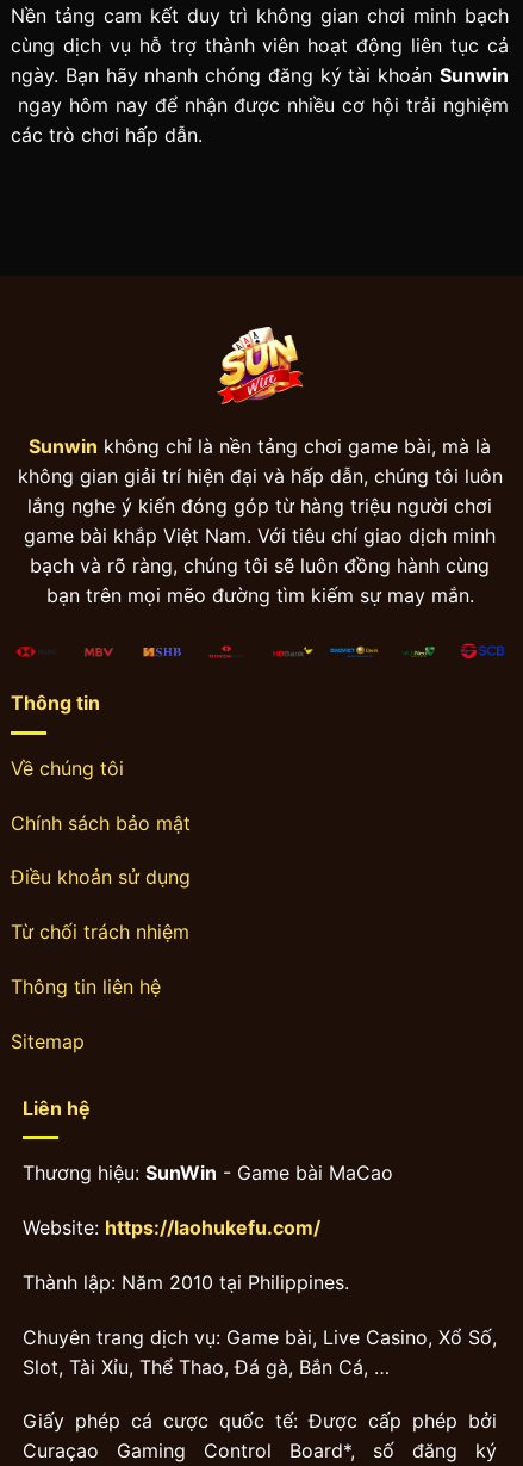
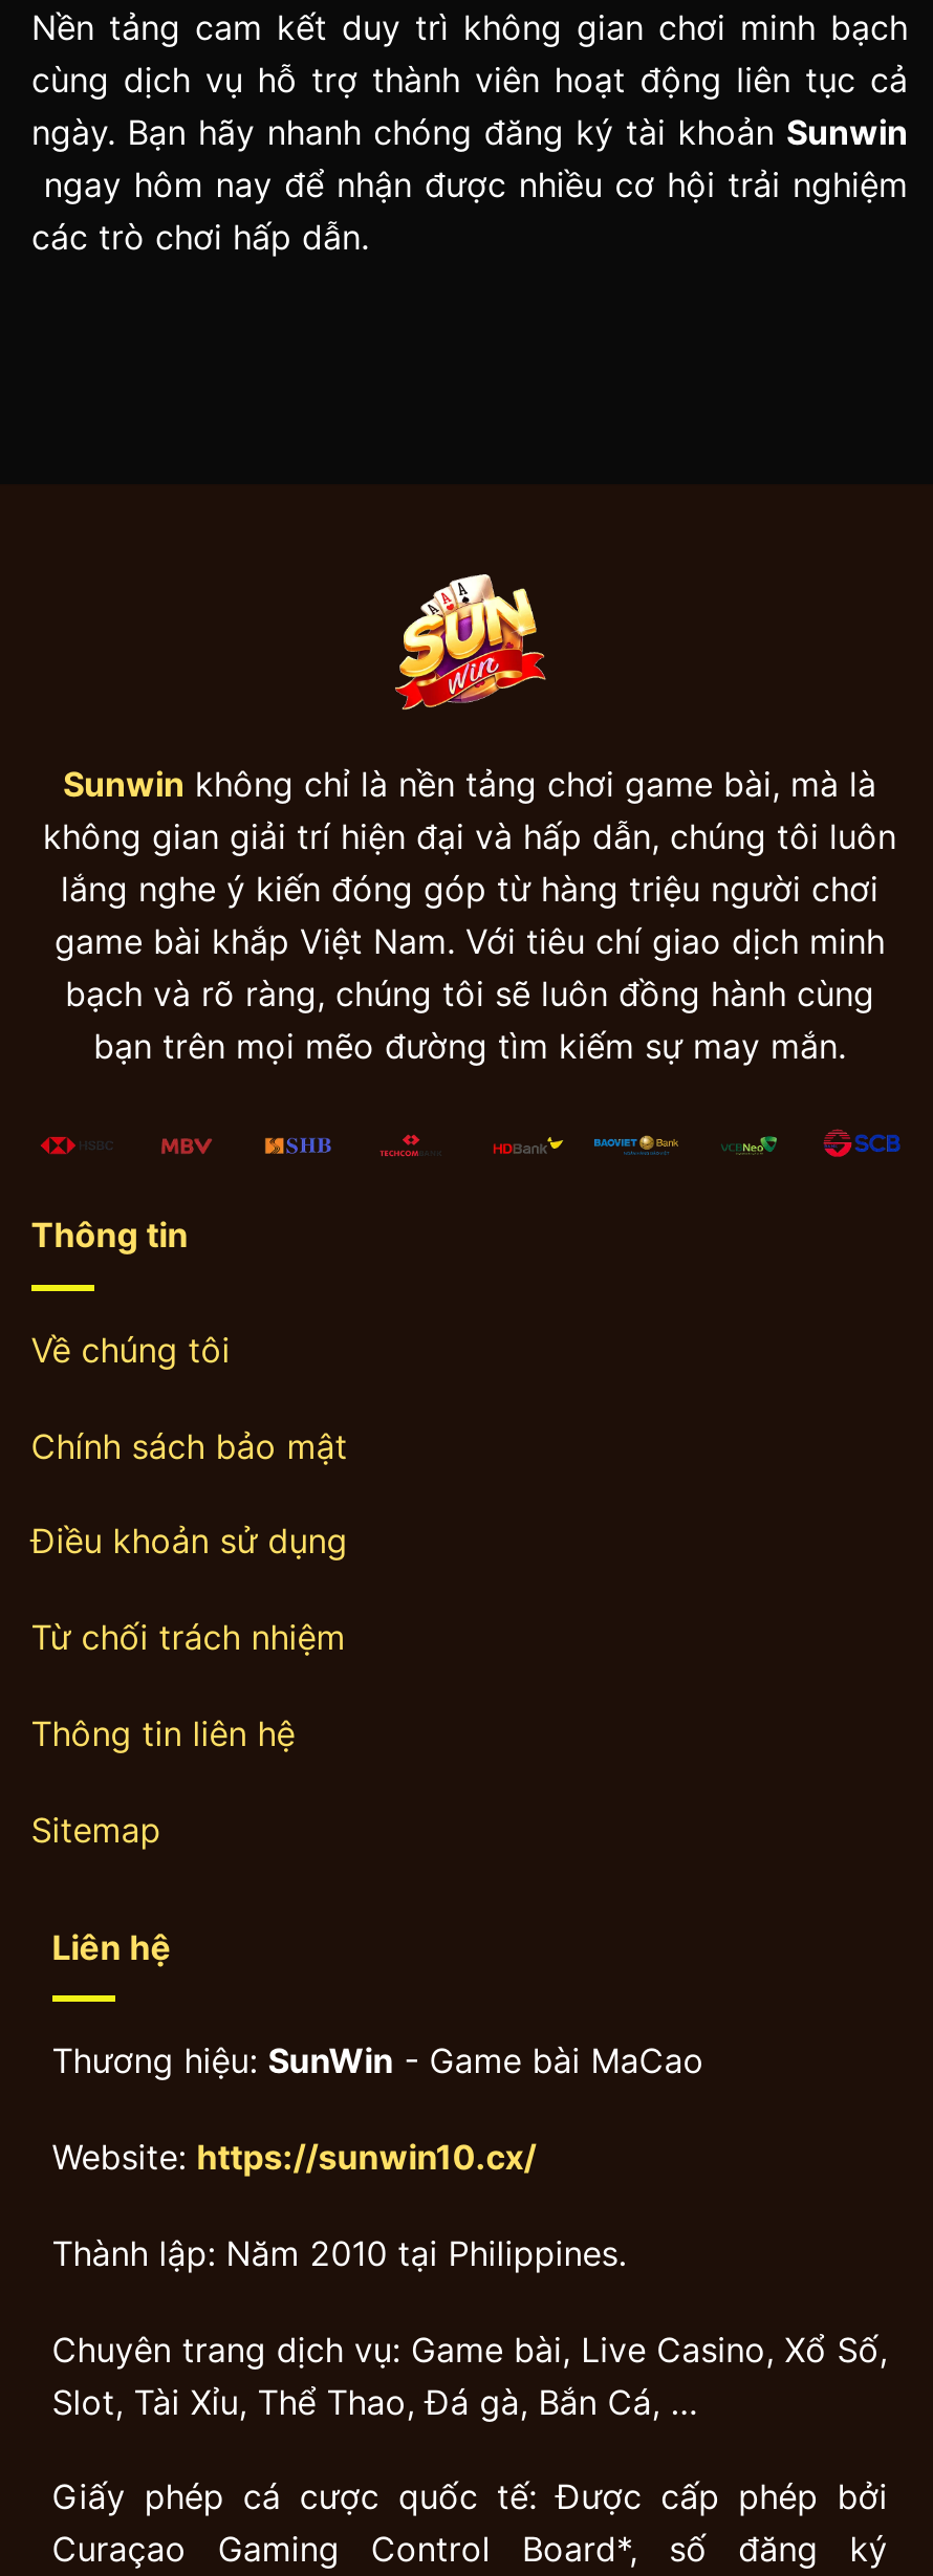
[22,1215,320,1239] Website: https://laohukefu.com/ -> [52,2136,536,2178] Website: https://sunwin10.cx/

